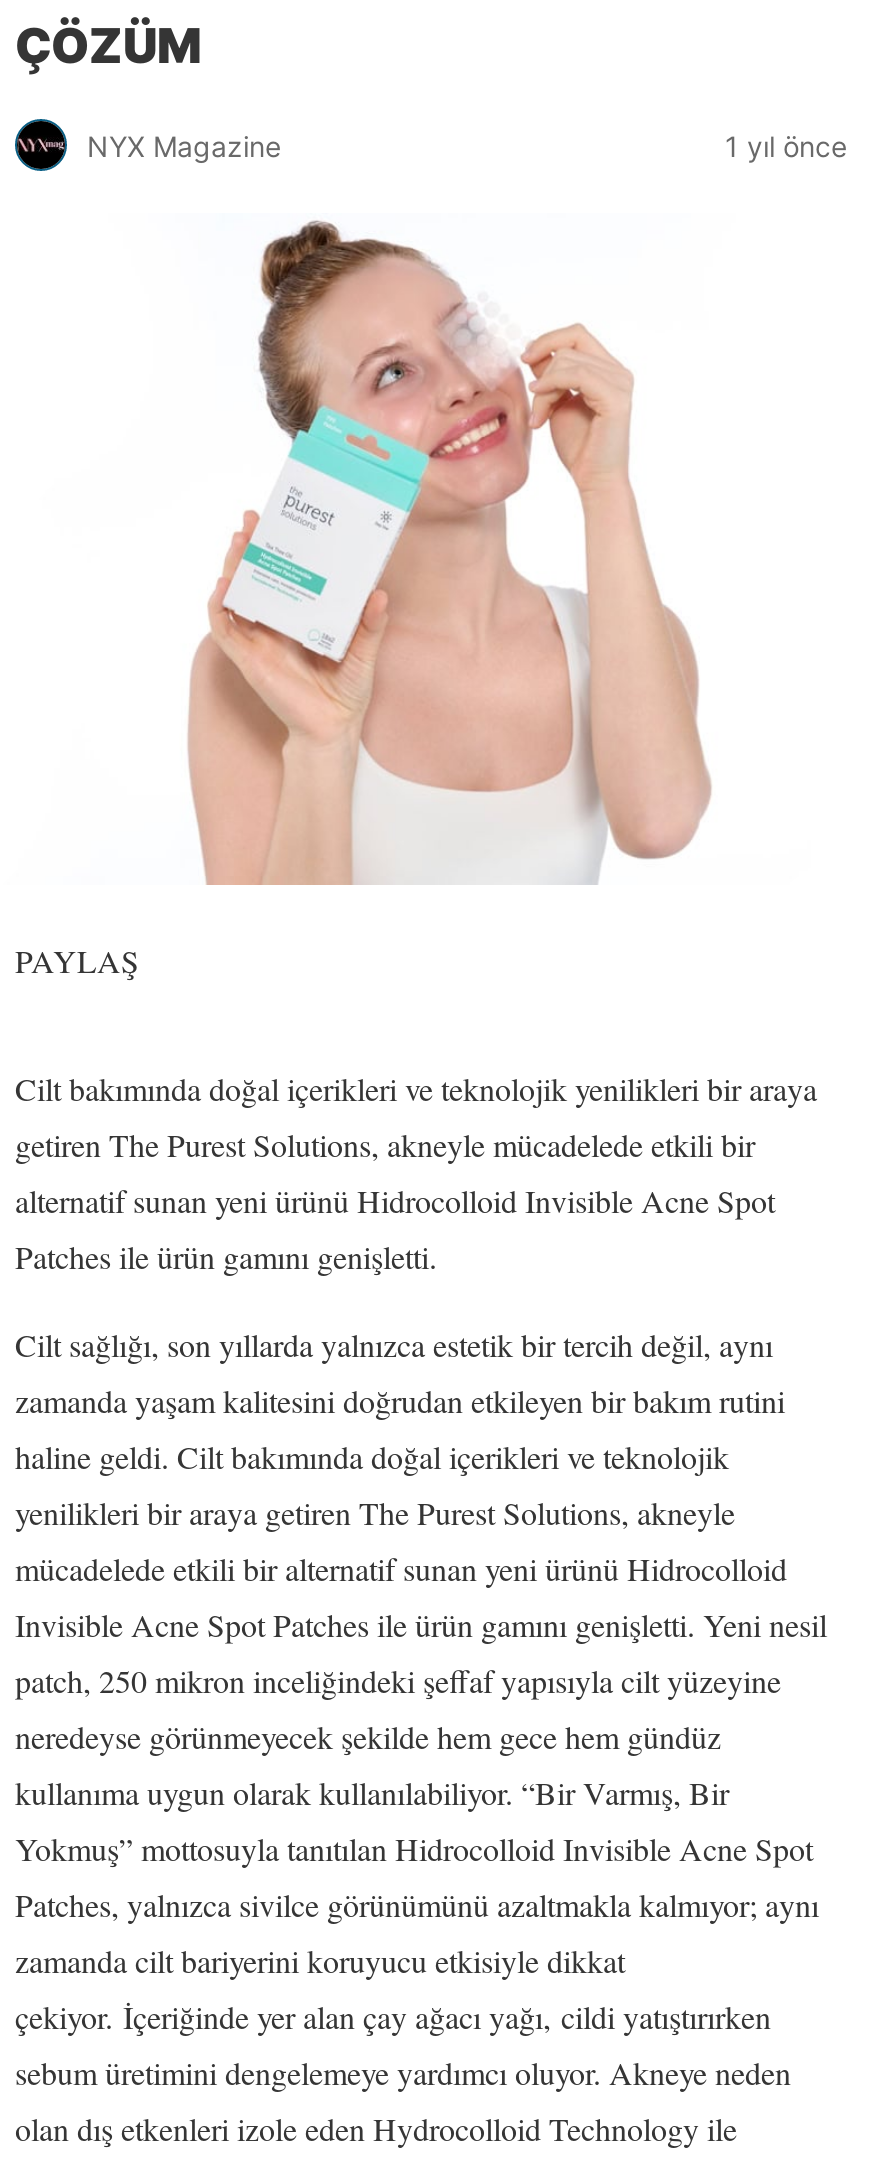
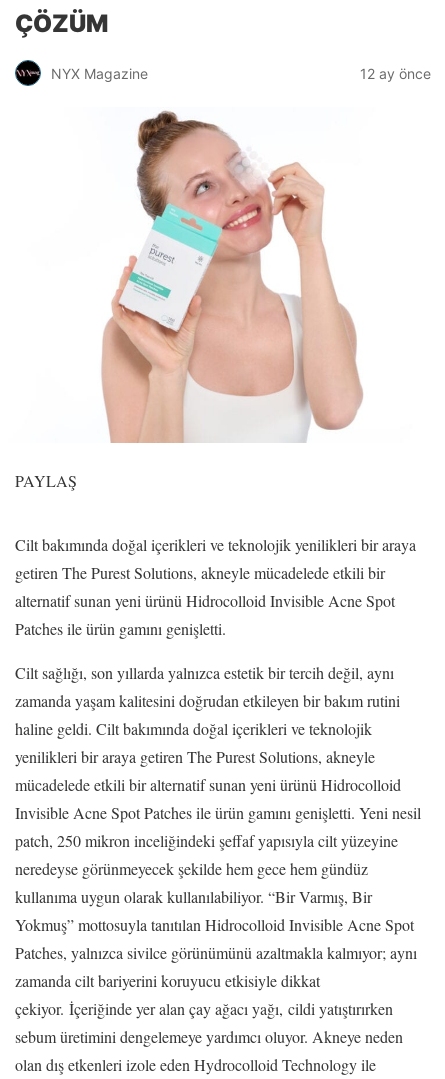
[725,128,847,162] 1 yıl önce -> [360,64,431,81] 12 ay önce

